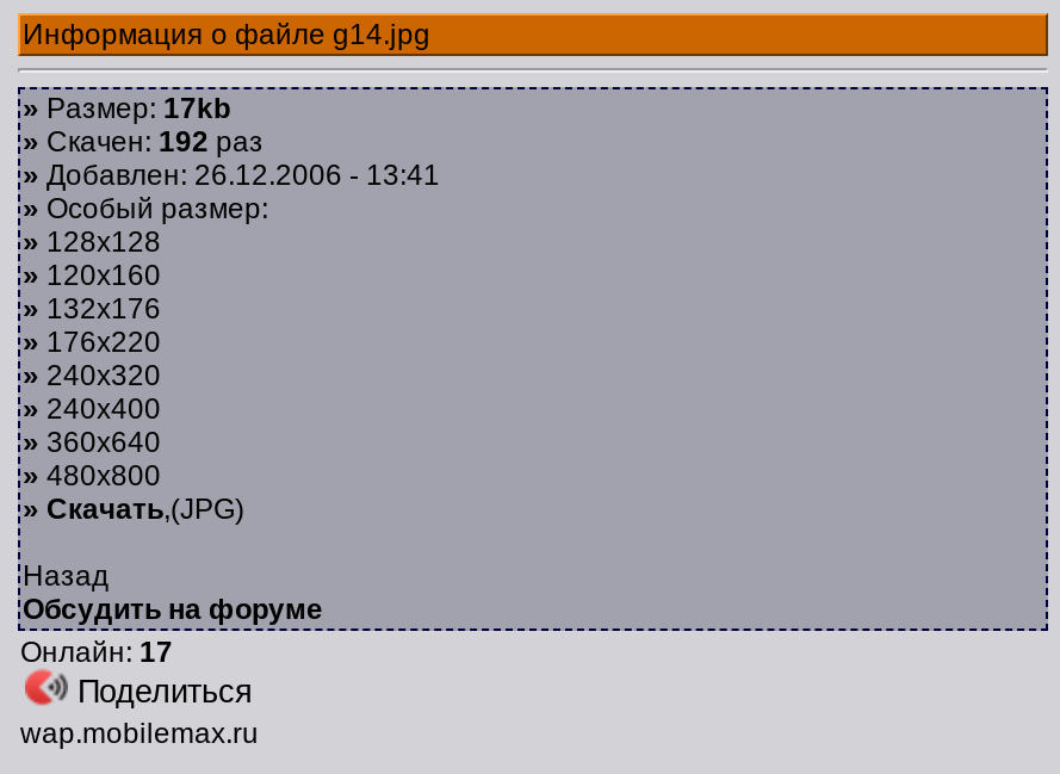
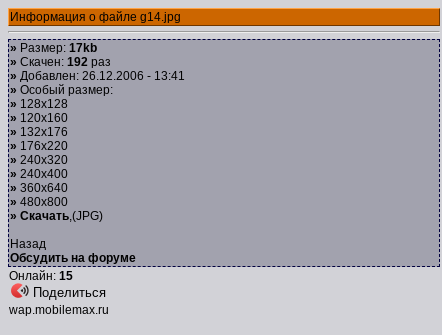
[20,635,173,668] Онлайн: 17 -> [9,269,73,283] Онлайн: 15

